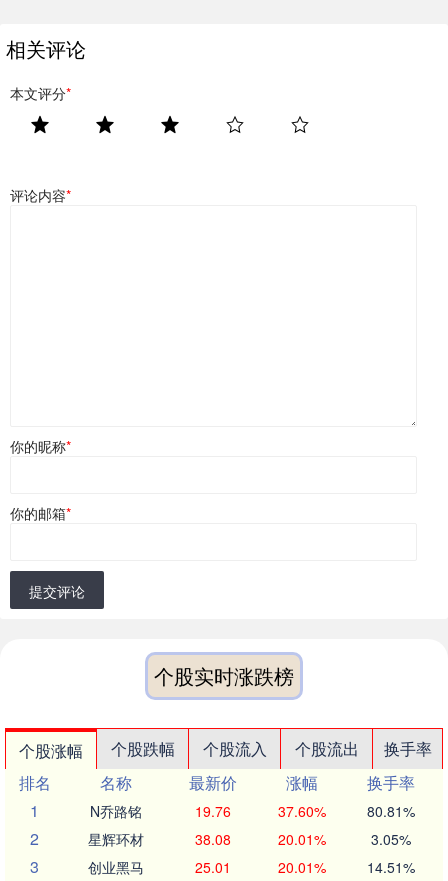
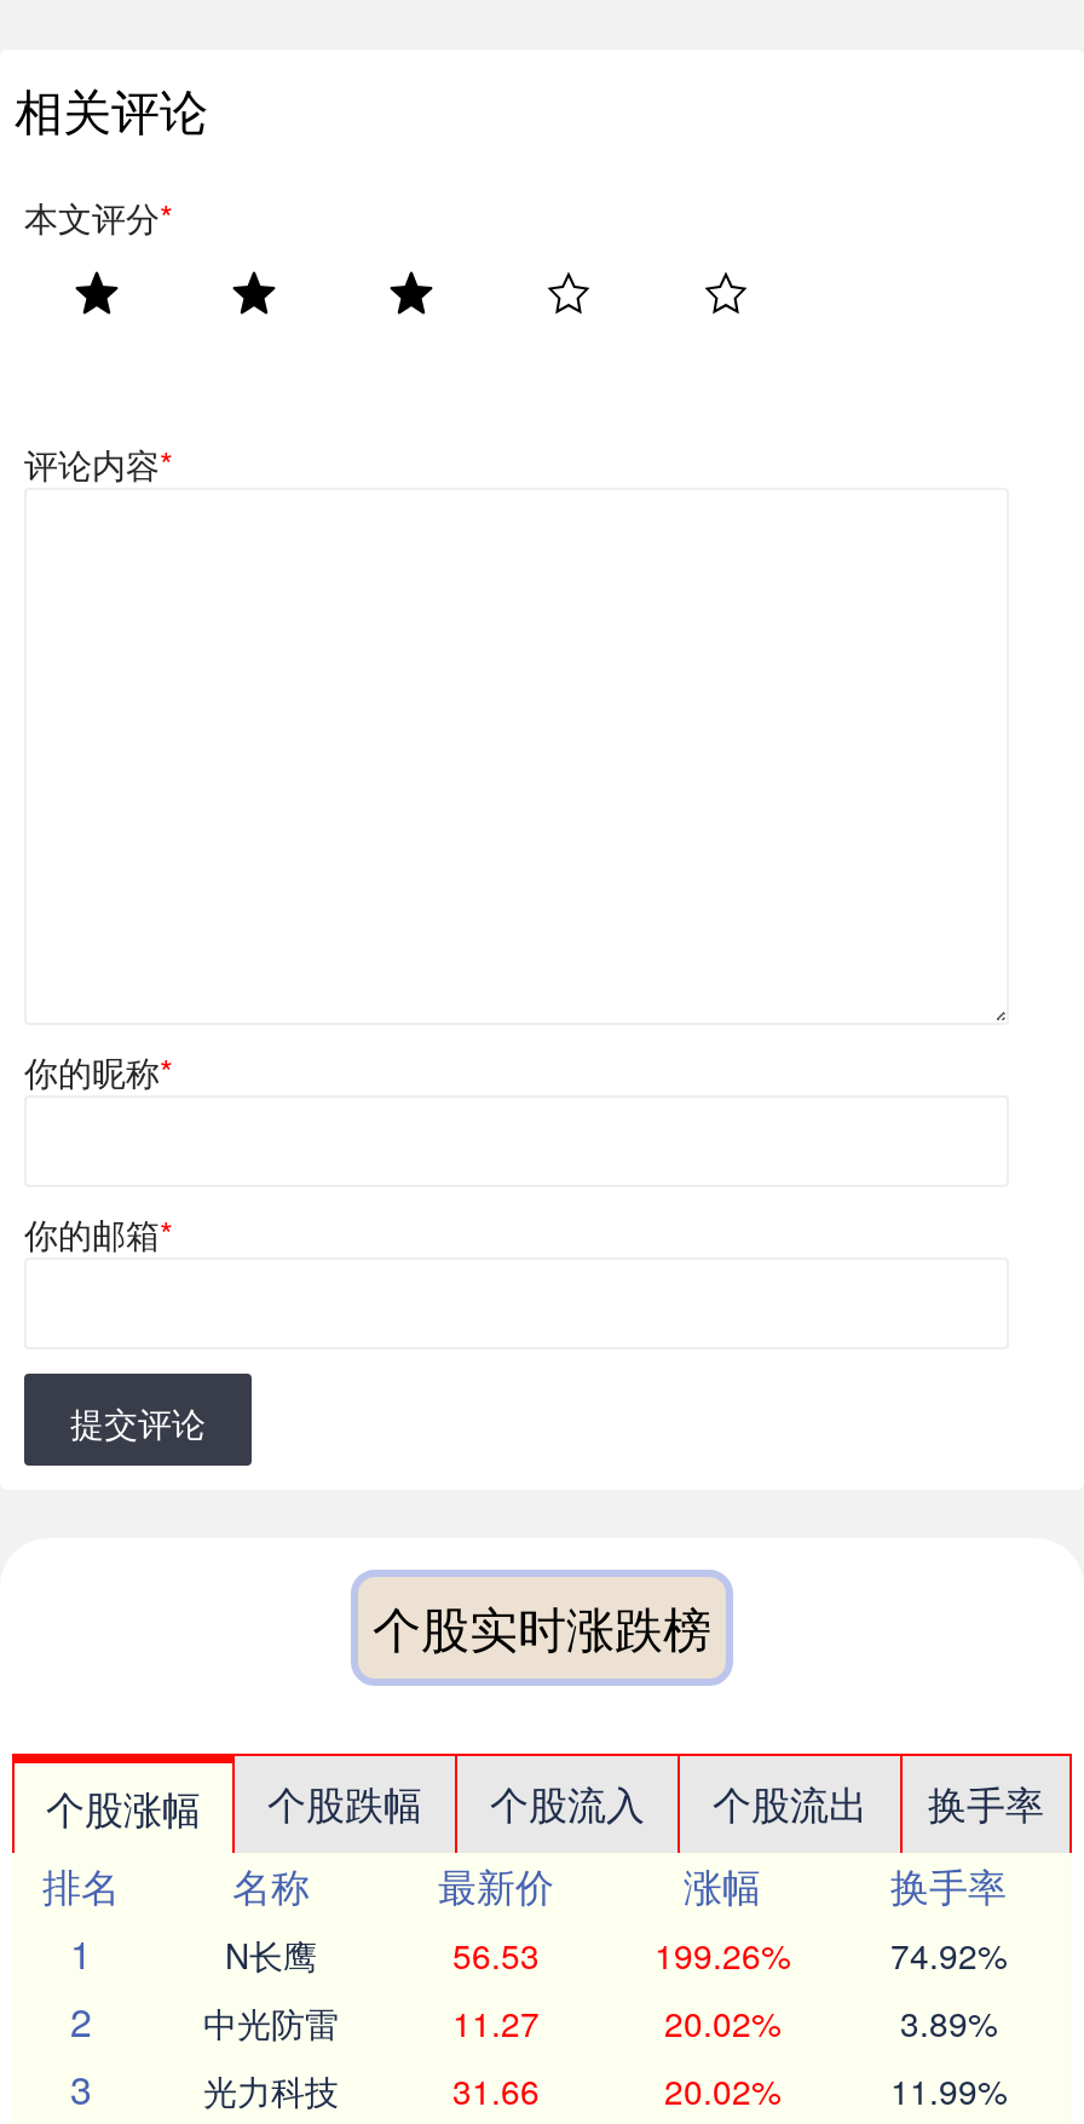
[90,801,414,821] N乔路铭 | 19.76 | 37.60% | 80.81% -> [225,1930,1007,1978] N长鹰 | 56.53 | 199.26% | 74.92%
[88,829,410,849] 星辉环材 | 38.08 | 20.01% | 3.05% -> [203,1998,997,2046] 中光防雷 | 11.27 | 20.02% | 3.89%
[88,857,414,877] 创业黑马 | 25.01 | 20.01% | 14.51% -> [203,2065,1007,2114] 光力科技 | 31.66 | 20.02% | 11.99%

